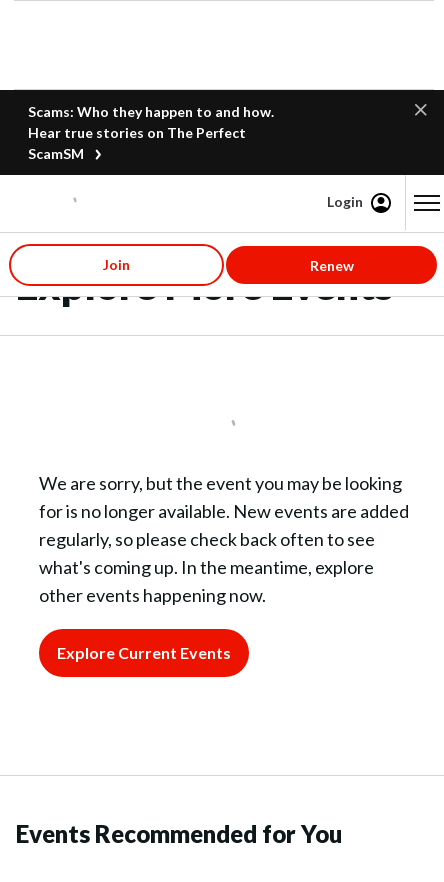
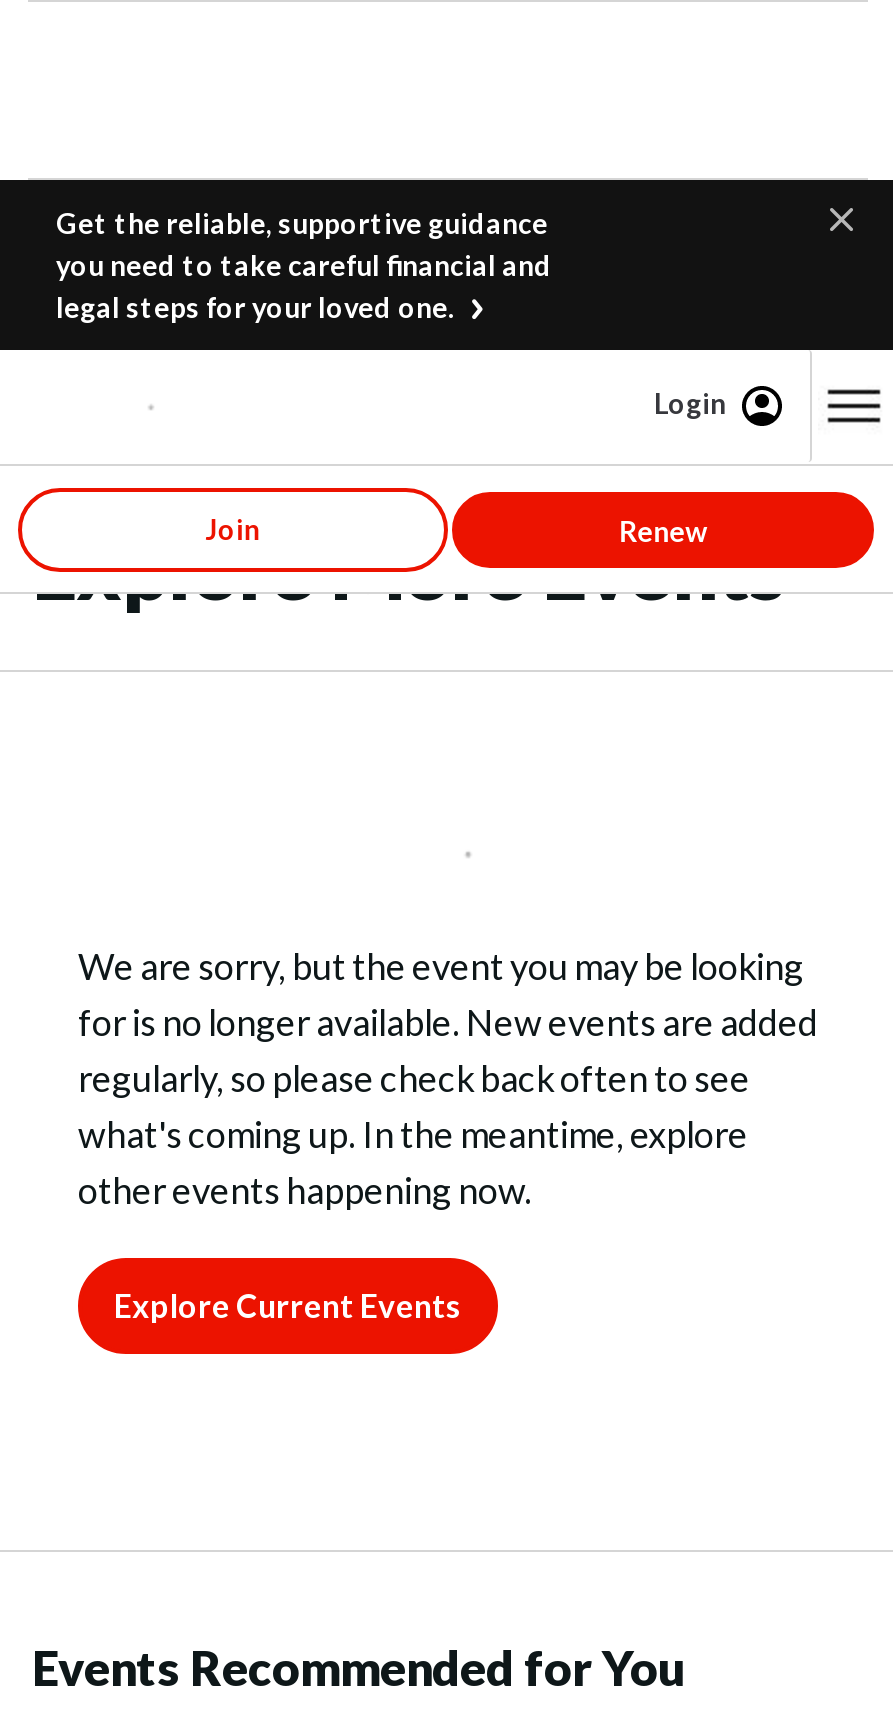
[28,103,274,162] Scams: Who they happen to and how. | Hear true stories on The Perfect | ScamSM -> [56,206,552,324] Get the reliable, supportive guidance | you need to take careful financial and | legal steps for your loved one.

